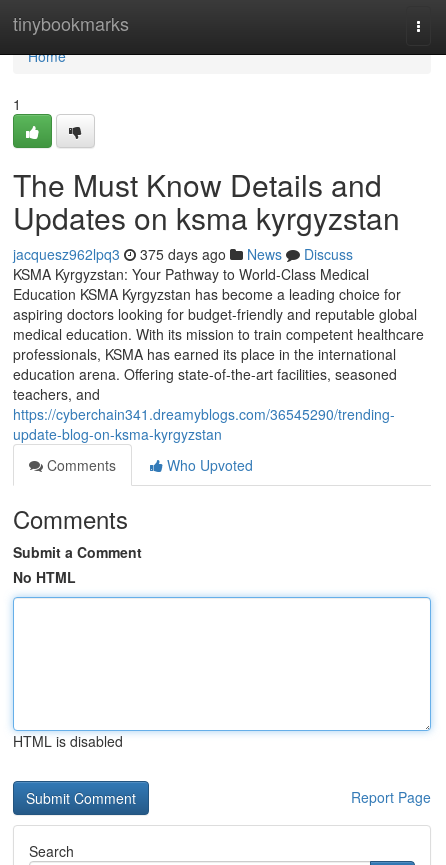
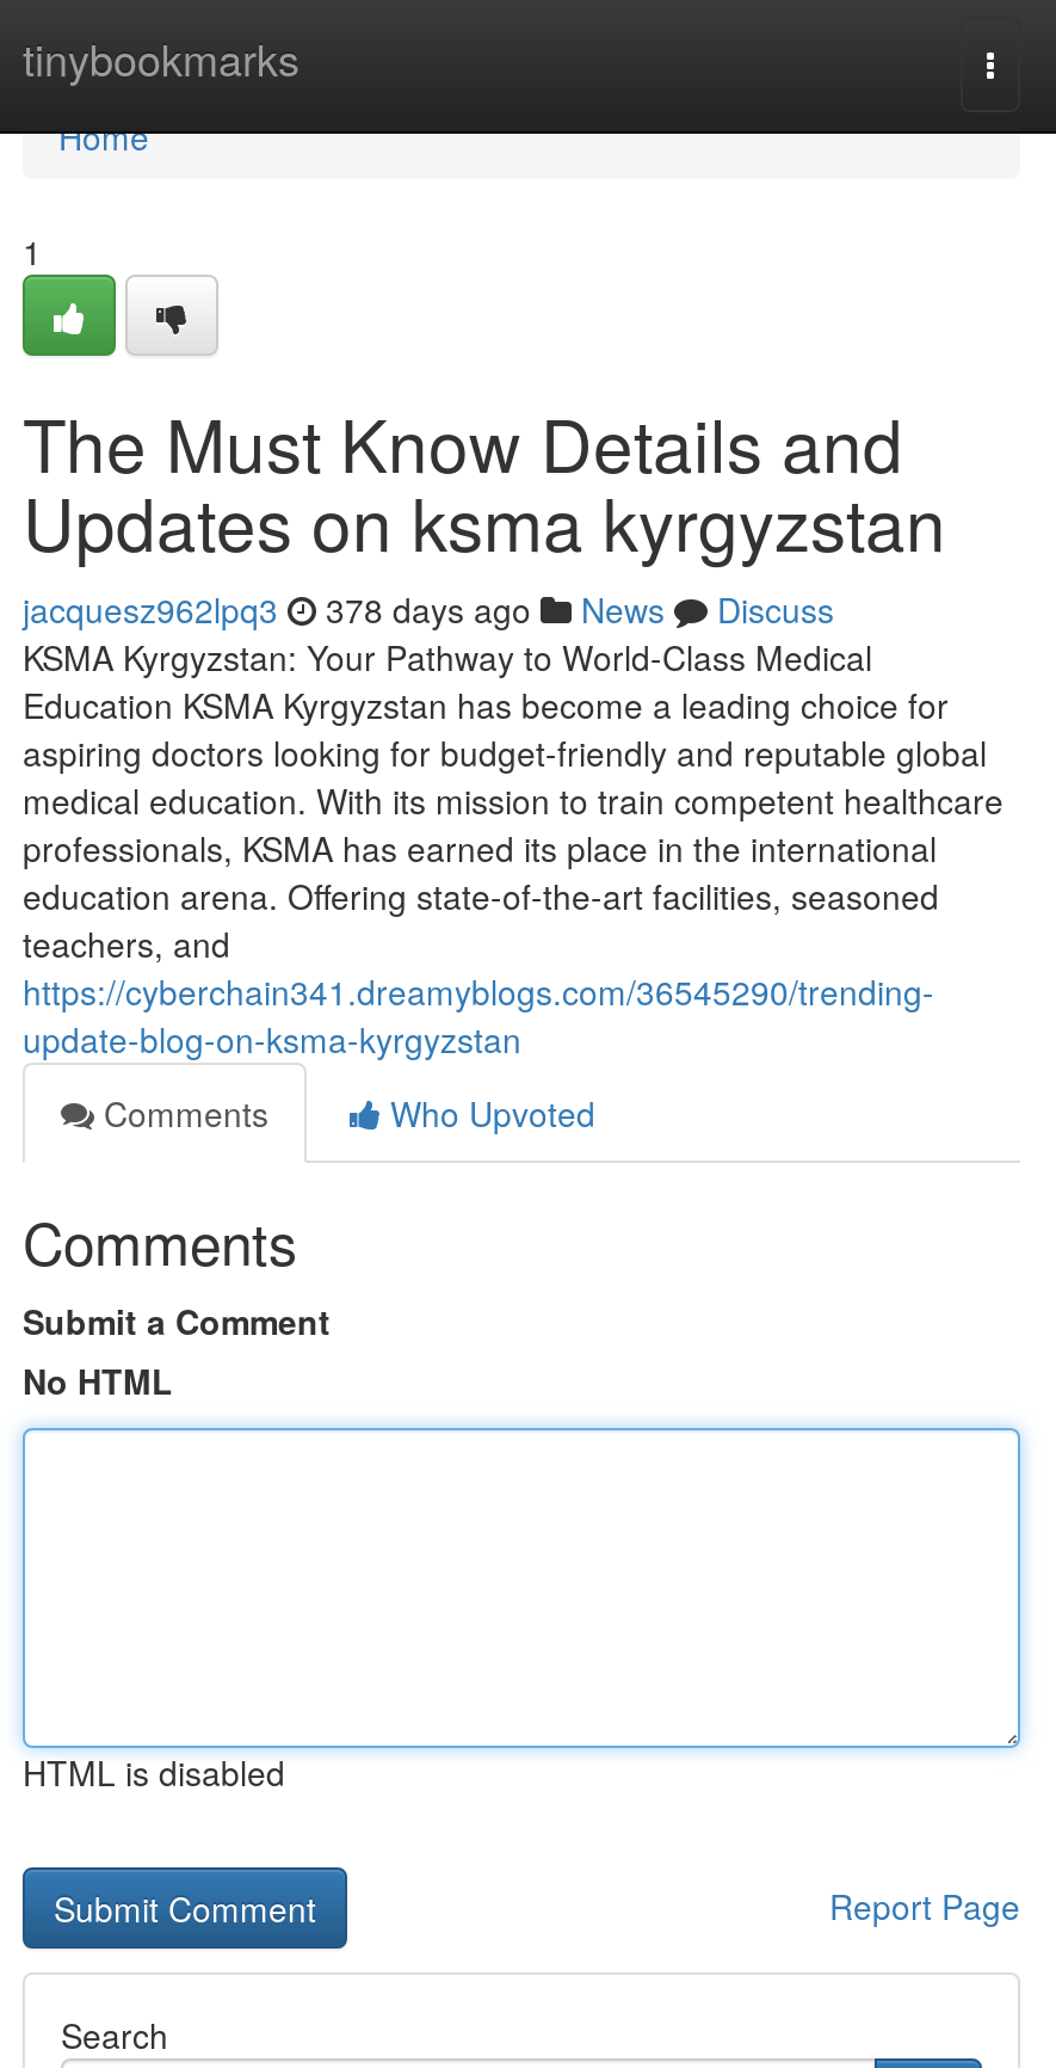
[13,244,353,264] jacquesz962lpq3 375 days ago News Discuss -> [23,585,834,633] jacquesz962lpq3 378 days ago News Discuss

